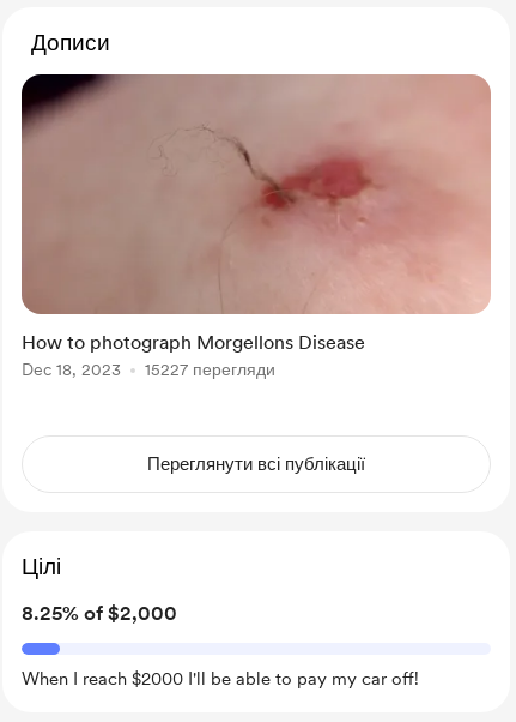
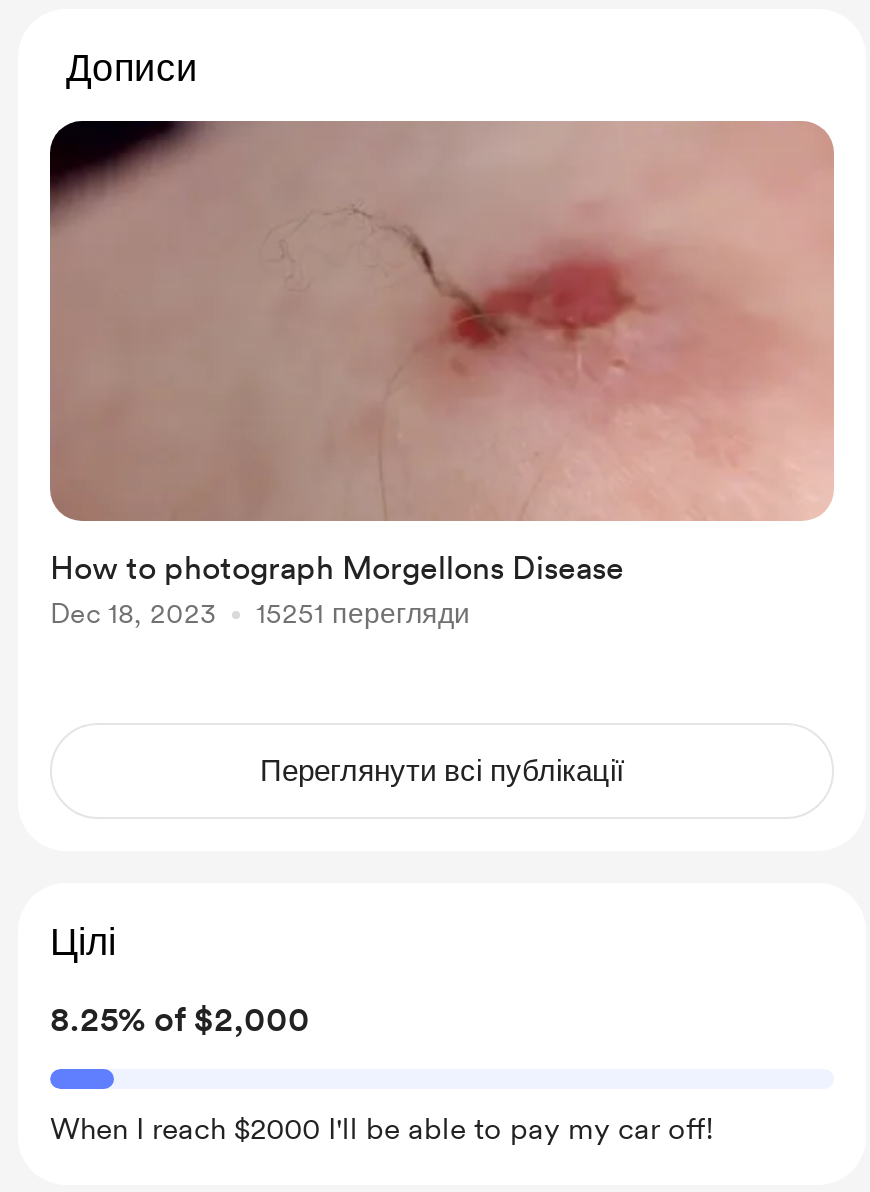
[22,360,275,379] Dec 18, 2023 15227 перегляди -> [50,597,470,629] Dec 18, 2023 15251 перегляди

